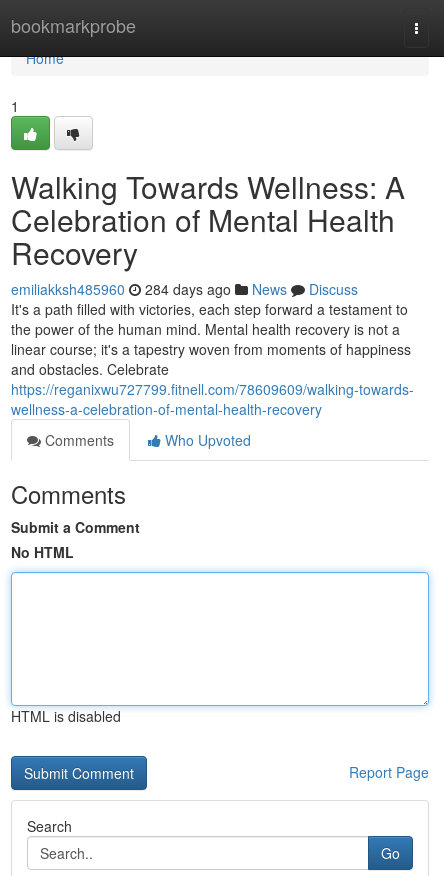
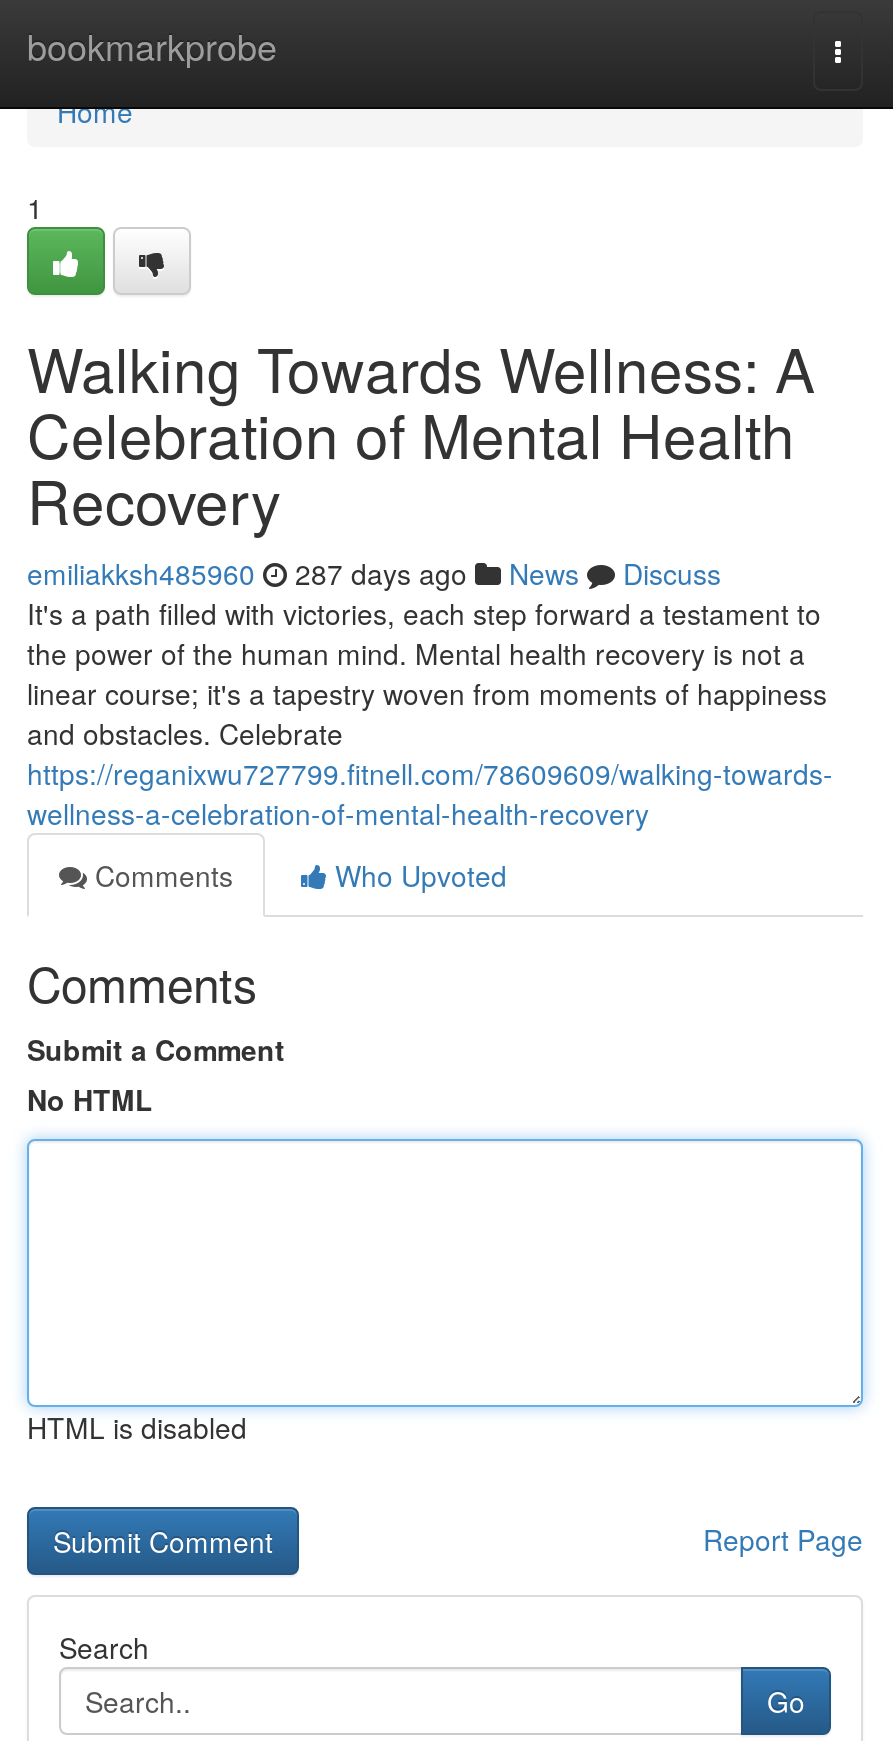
[11,279,358,299] emiliakksh485960 284 days ago News Discuss -> [27,553,721,593] emiliakksh485960 287 days ago News Discuss

